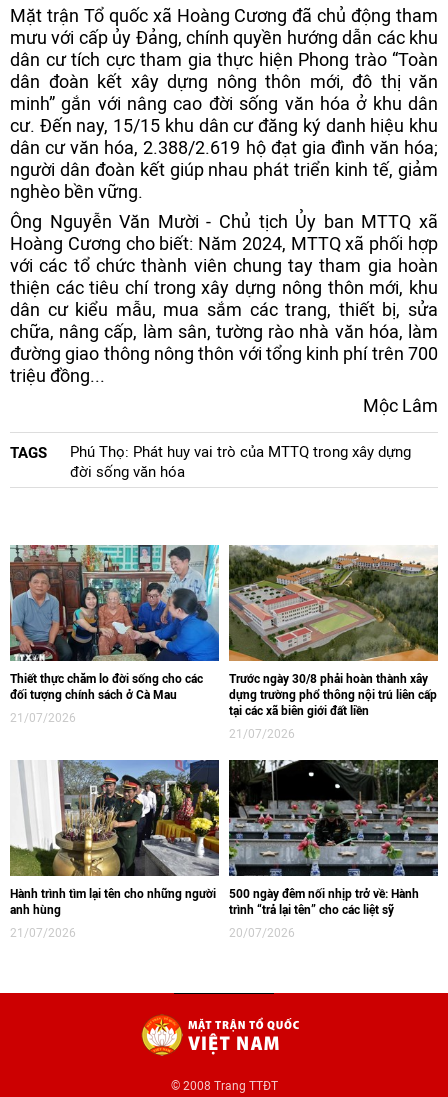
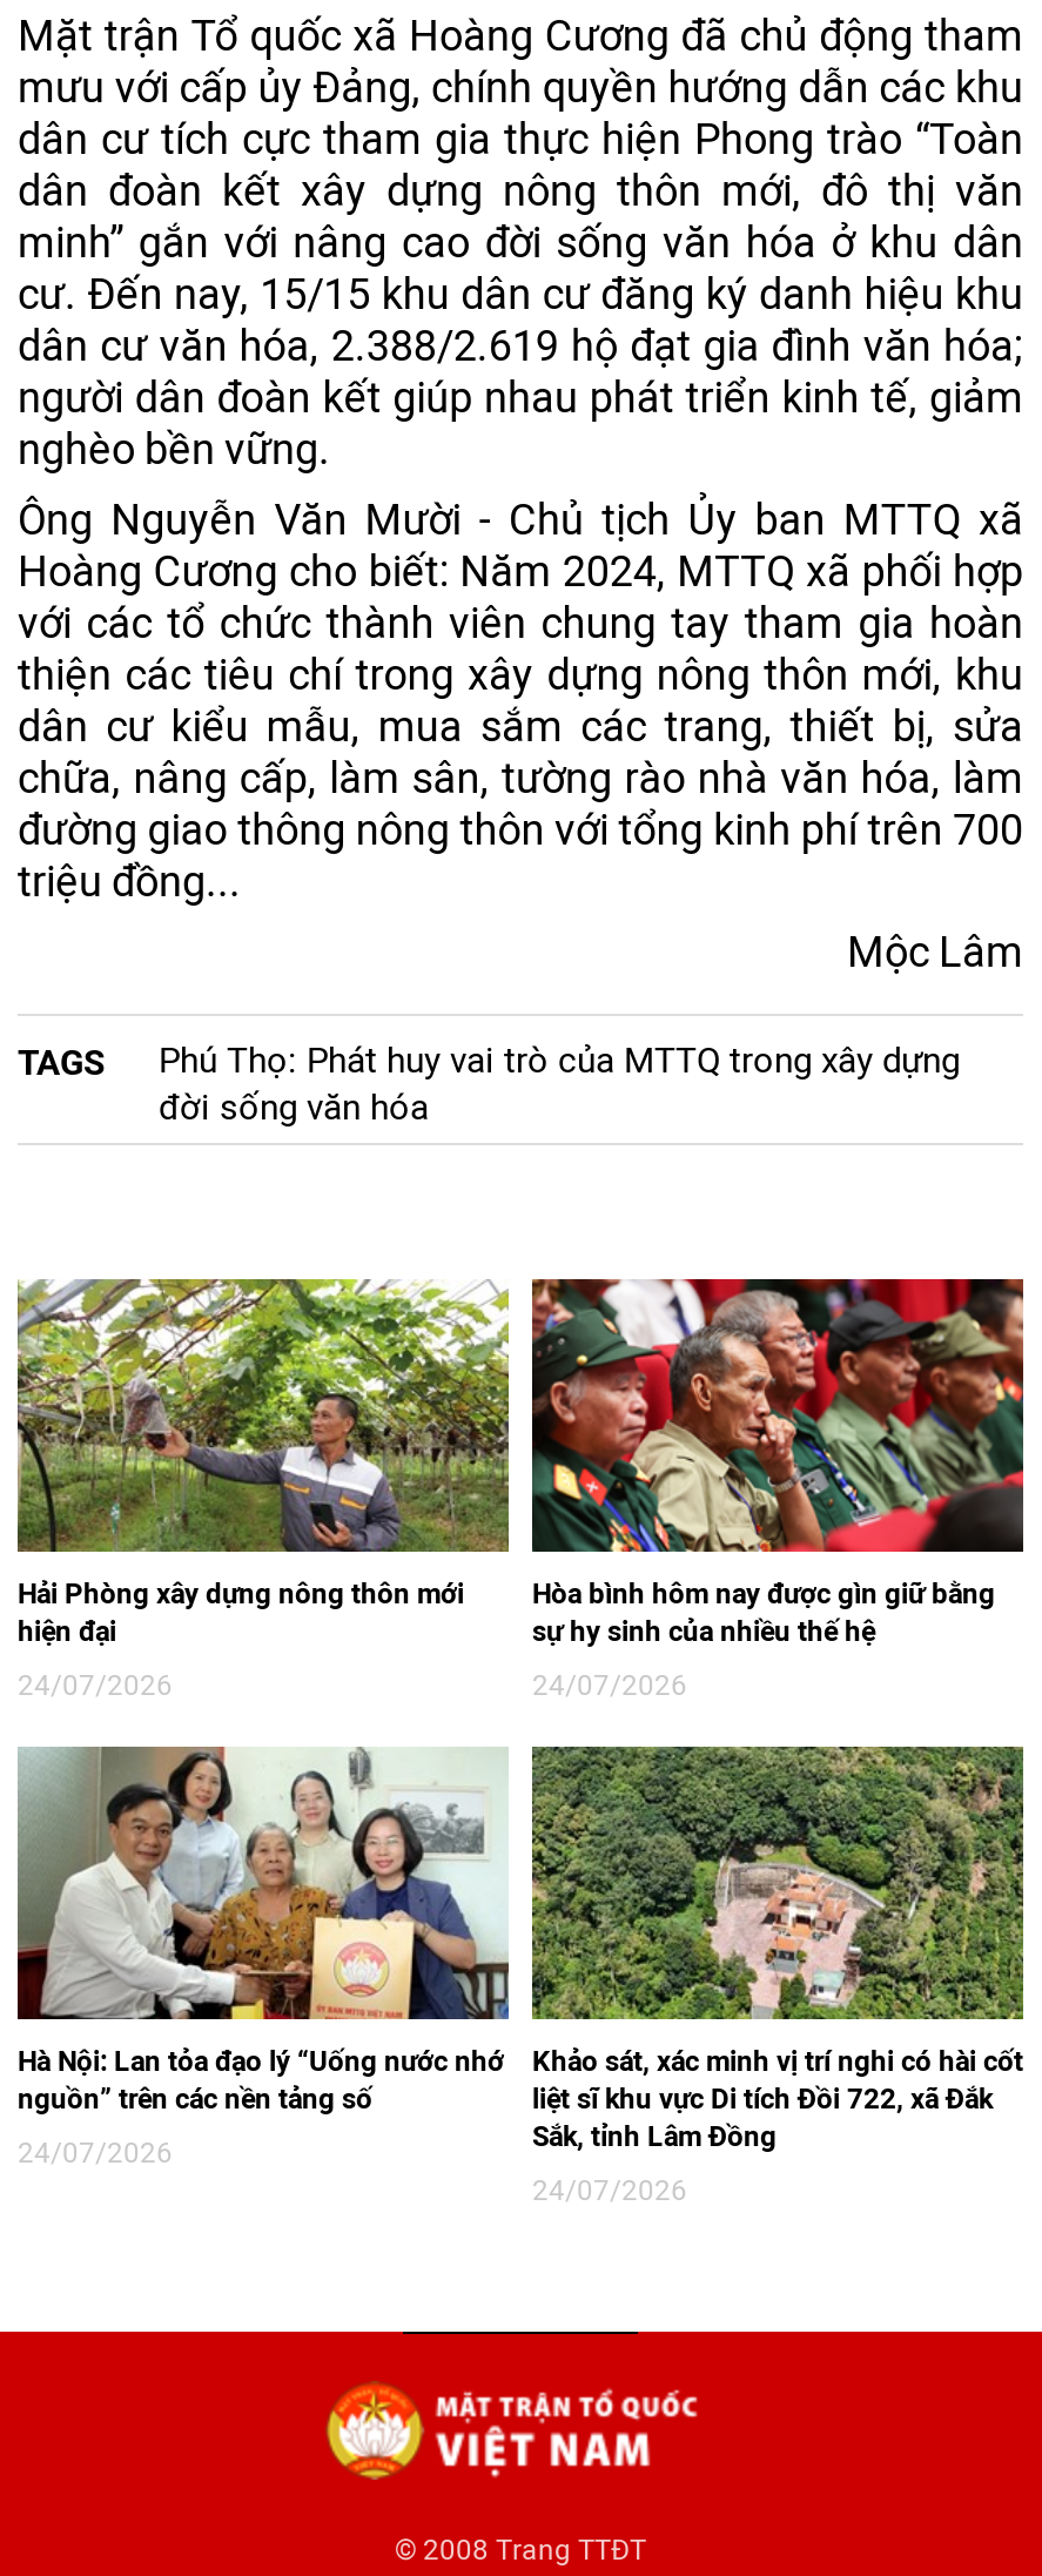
[10,544,220,702] [image] | Thiết thực chăm lo đời sống cho các | đối tượng chính sách ở Cà Mau -> [18,1277,511,1648] [image] | Hải Phòng xây dựng nông thôn mới | hiện đại
[228,545,439,718] [image] | Trước ngày 30/8 phải hoàn thành xây | dựng trường phổ thông nội trú liên cấp | tại các xã biên giới đất liền -> [530,1277,1026,1648] [image] | Hòa bình hôm nay được gìn giữ bằng | sự hy sinh của nhiều thế hệ
[10,711,76,725] 21/07/2026 -> [18,1669,173,1702] 24/07/2026
[229,727,295,741] 21/07/2026 -> [532,1669,687,1702] 24/07/2026
[9,744,220,917] [image] | Hành trình tìm lại tên cho những người | anh hùng -> [15,1744,511,2115] [image] | Hà Nội: Lan tỏa đạo lý “Uống nước nhớ | nguồn” trên các nền tảng số
[228,744,438,917] [image] | 500 ngày đêm nối nhịp trở về: Hành | trình “trả lại tên” cho các liệt sỹ -> [530,1744,1026,2152] [image] | Khảo sát, xác minh vị trí nghi có hài cốt | liệt sĩ khu vực Di tích Đồi 722, xã Đắk | Sắk, tỉnh Lâm Đồng
[10,926,76,940] 21/07/2026 -> [18,2136,173,2169] 24/07/2026
[229,926,295,940] 20/07/2026 -> [532,2173,687,2206] 24/07/2026

